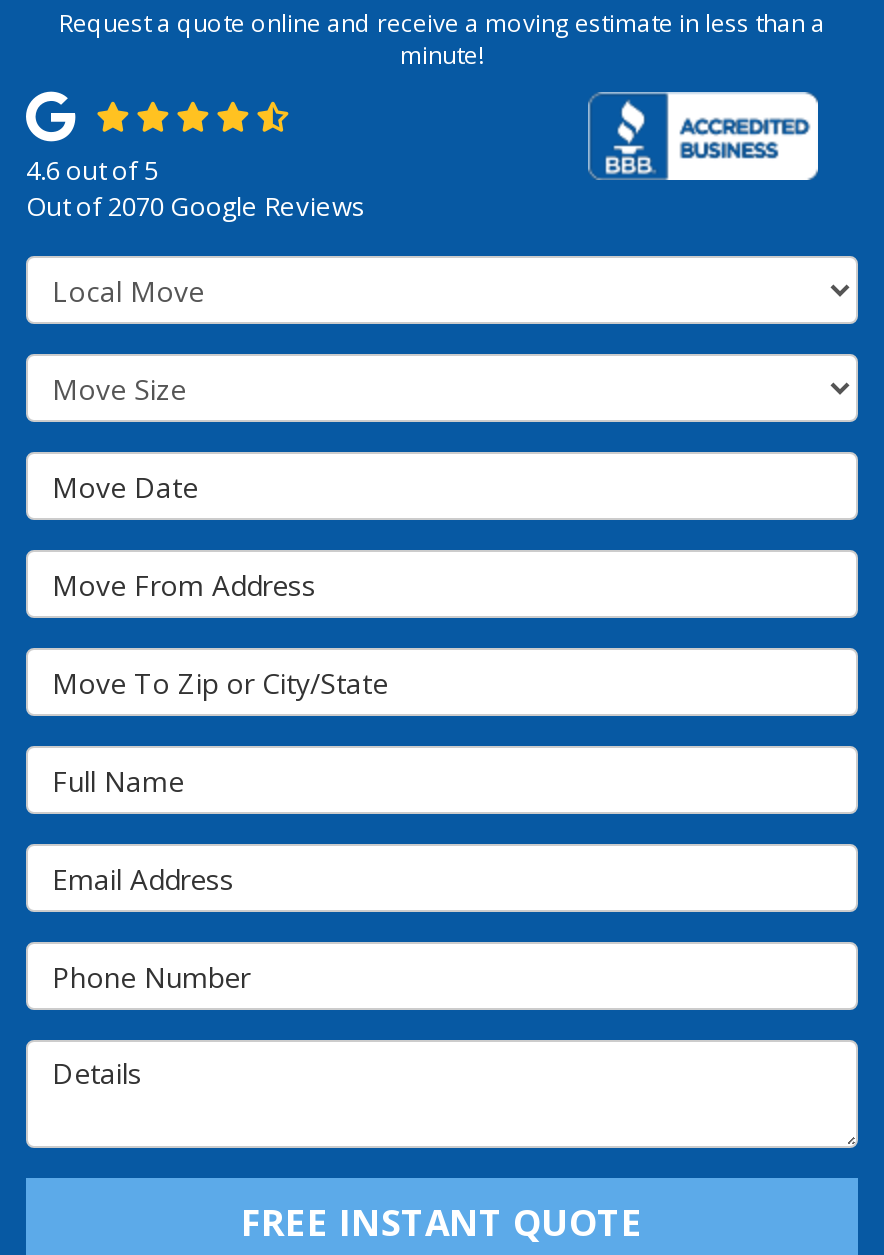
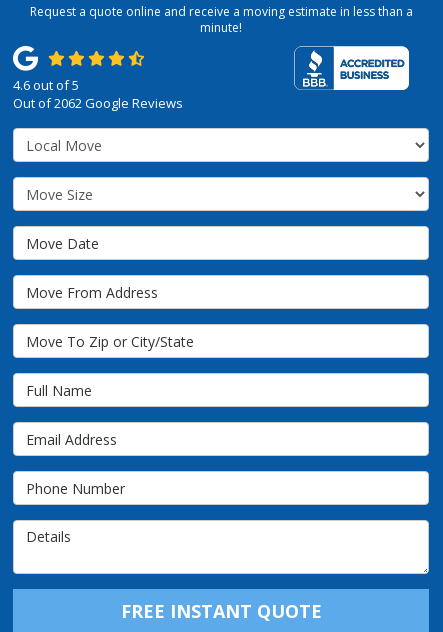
[26,188,366,224] Out of 2070 Google Reviews -> [13,94,183,112] Out of 2062 Google Reviews

